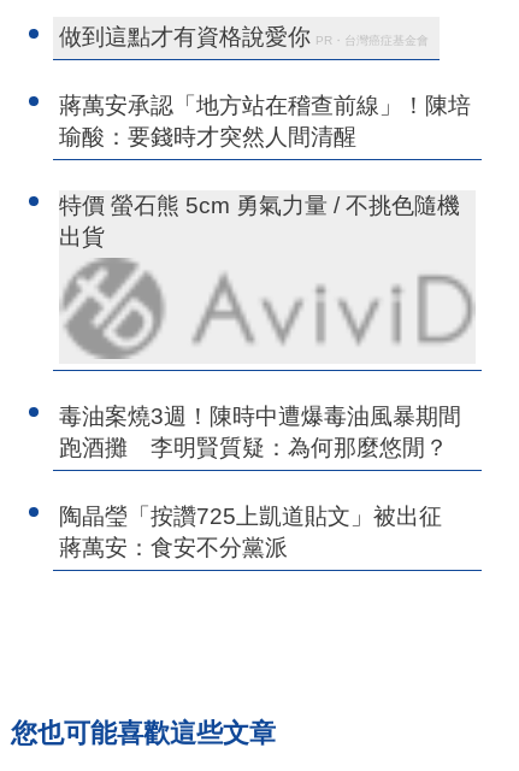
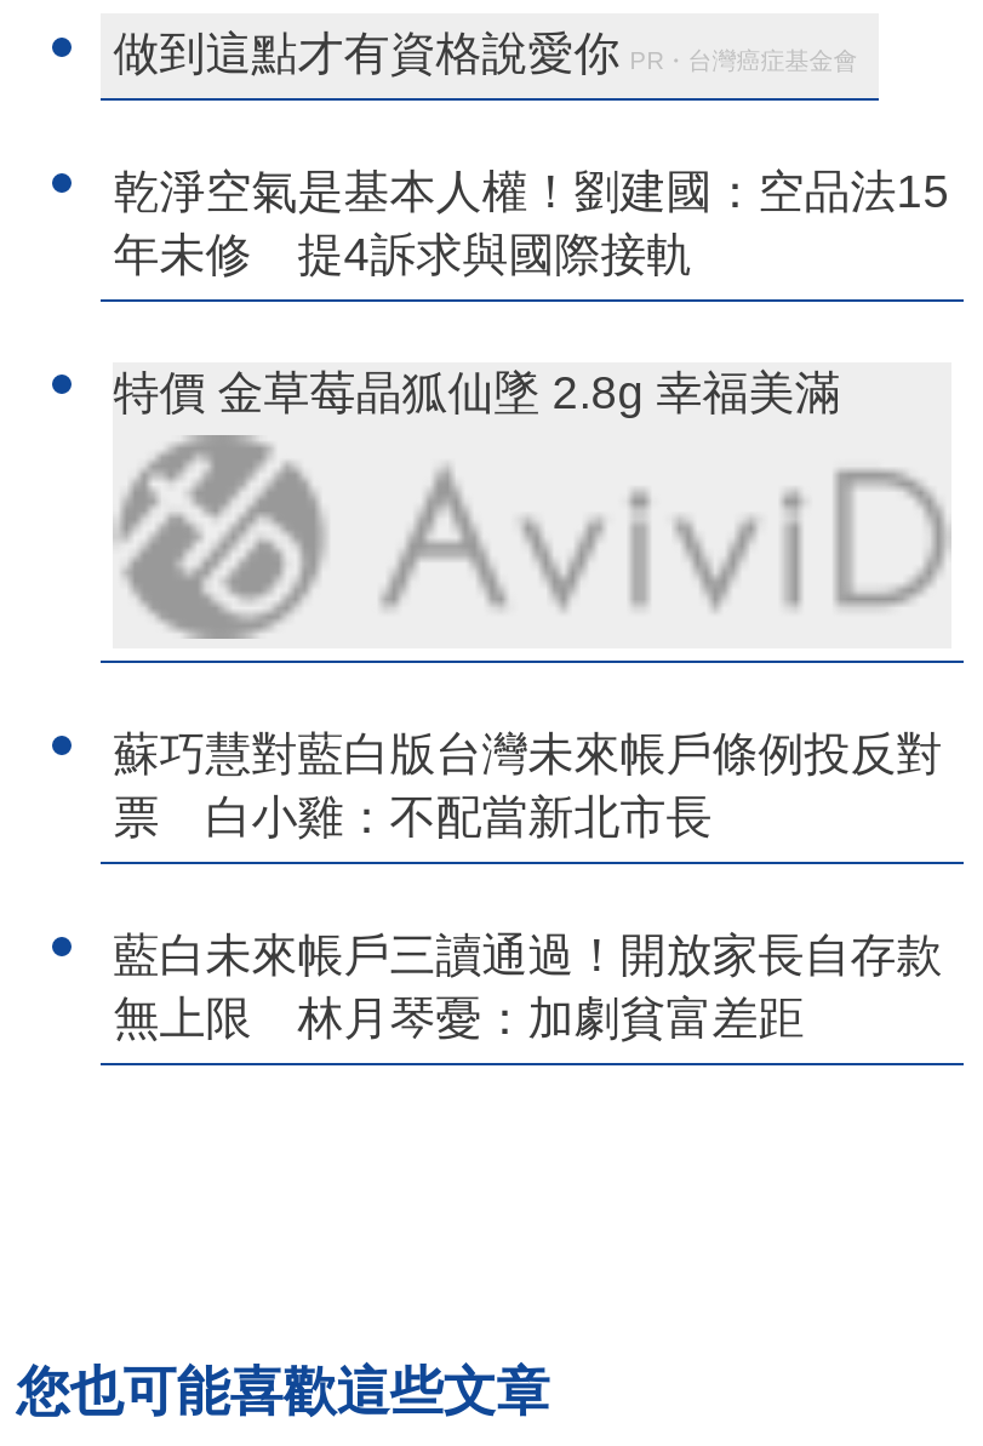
[59,92,471,149] 蔣萬安承認「地方站在稽查前線」！陳培 | 瑜酸：要錢時才突然人間清醒 -> [113,165,950,279] 乾淨空氣是基本人權！劉建國：空品法15 | 年未修 提4訴求與國際接軌
[59,192,460,249] 特價 螢石熊 5cm 勇氣力量 / 不挑色隨機 | 出貨 -> [113,367,840,417] 特價 金草莓晶狐仙墜 2.8g 幸福美滿
[59,404,461,461] 毒油案燒3週！陳時中遭爆毒油風暴期間 | 跑酒攤 李明賢質疑：為何那麼悠閒？ -> [113,729,942,843] 蘇巧慧對藍白版台灣未來帳戶條例投反對 | 票 白小雞：不配當新北市長
[59,504,465,561] 陶晶瑩「按讚725上凱道貼文」被出征 | 蔣萬安：食安不分黨派 -> [113,930,942,1044] 藍白未來帳戶三讀通過！開放家長自存款 | 無上限 林月琴憂：加劇貧富差距

